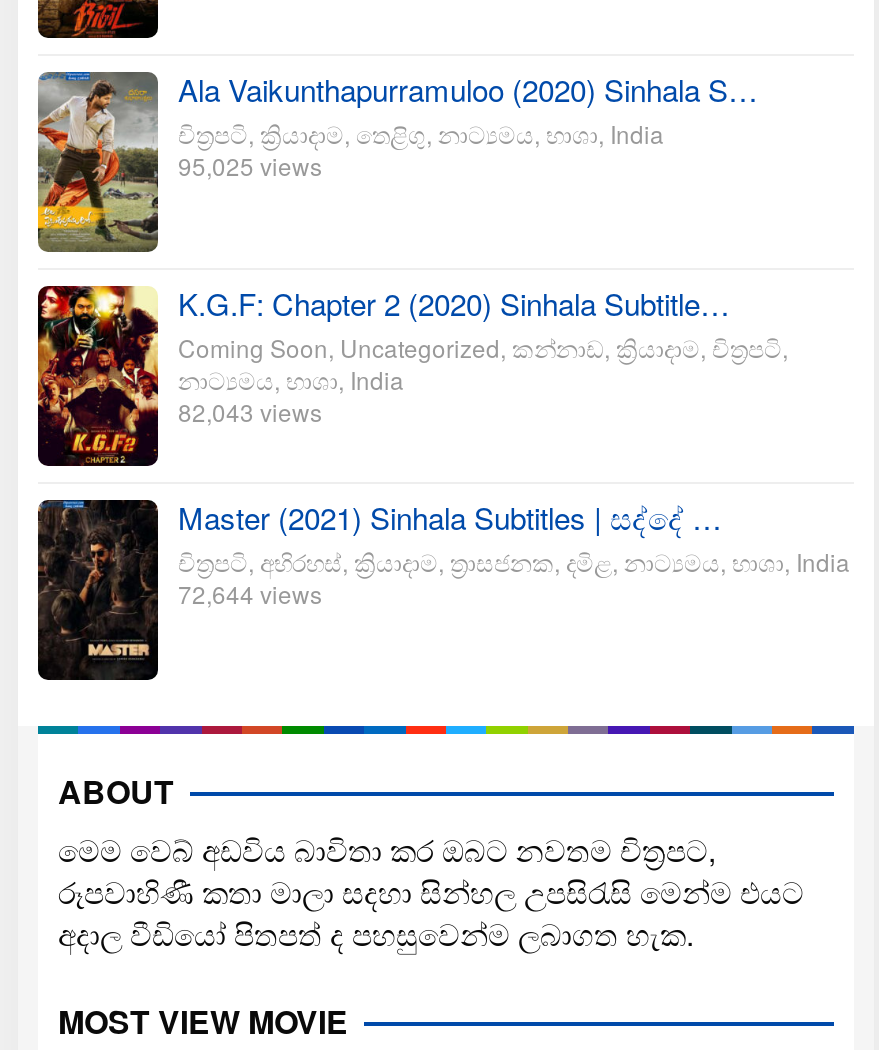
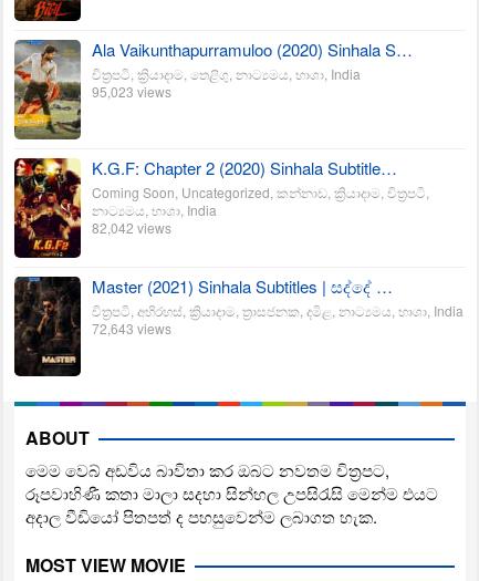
[178,147,322,181] 95,025 views -> [92,81,171,100] 95,023 views
[178,393,322,427] 82,043 views -> [92,218,171,236] 82,042 views
[178,575,322,609] 72,644 views -> [92,318,171,337] 72,643 views

